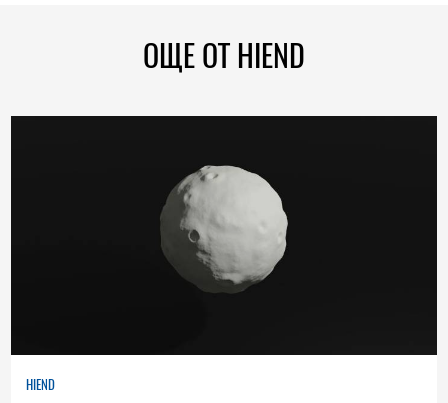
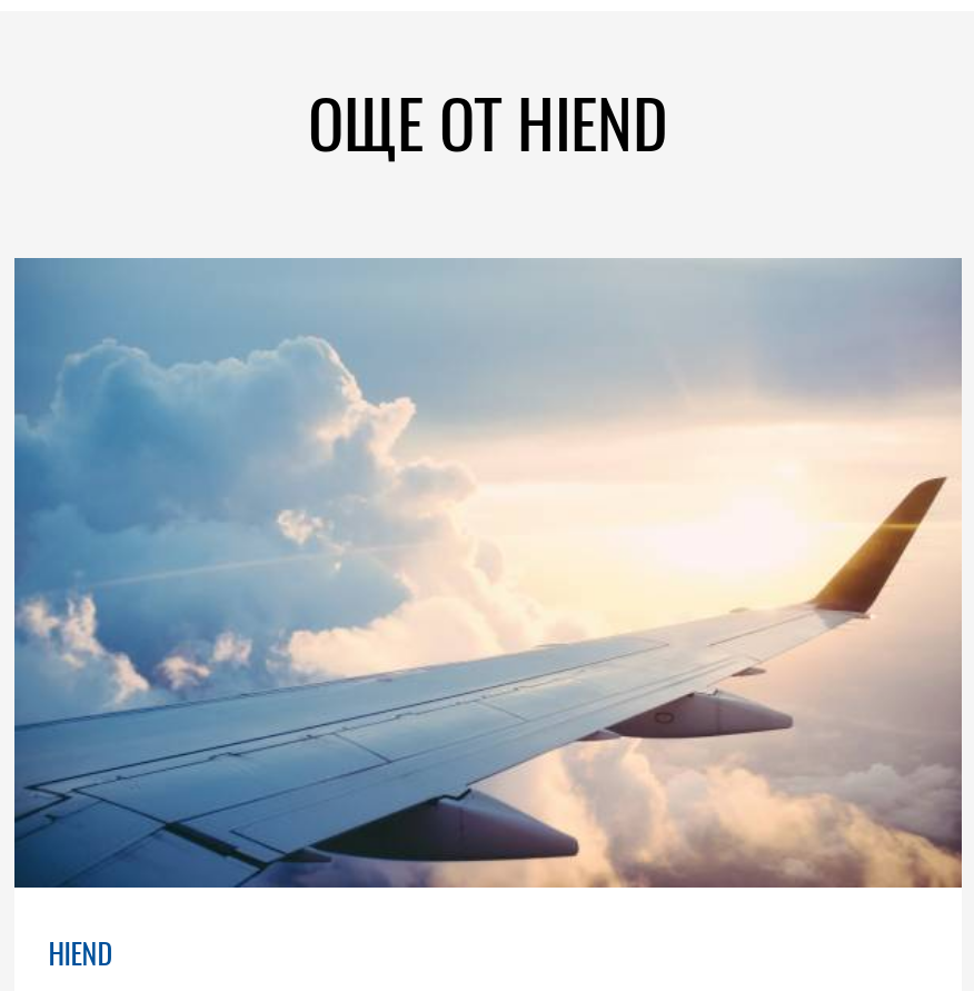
[10,115,438,356] [image] -> [12,257,964,889] [image]

